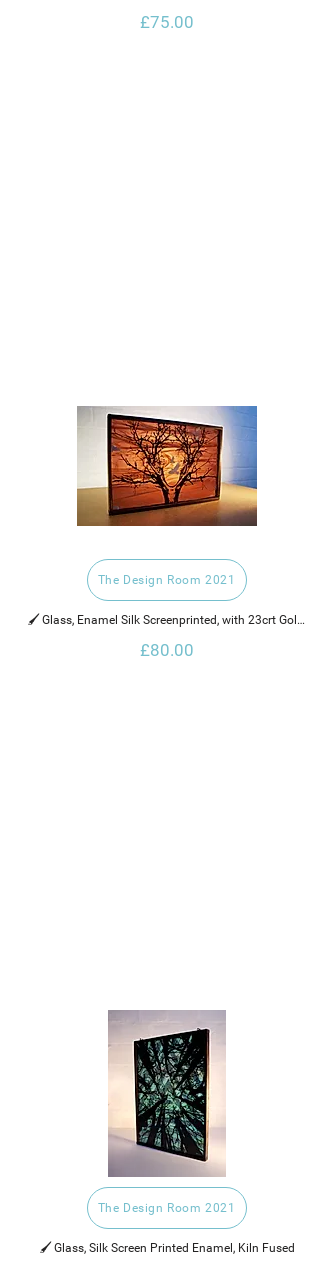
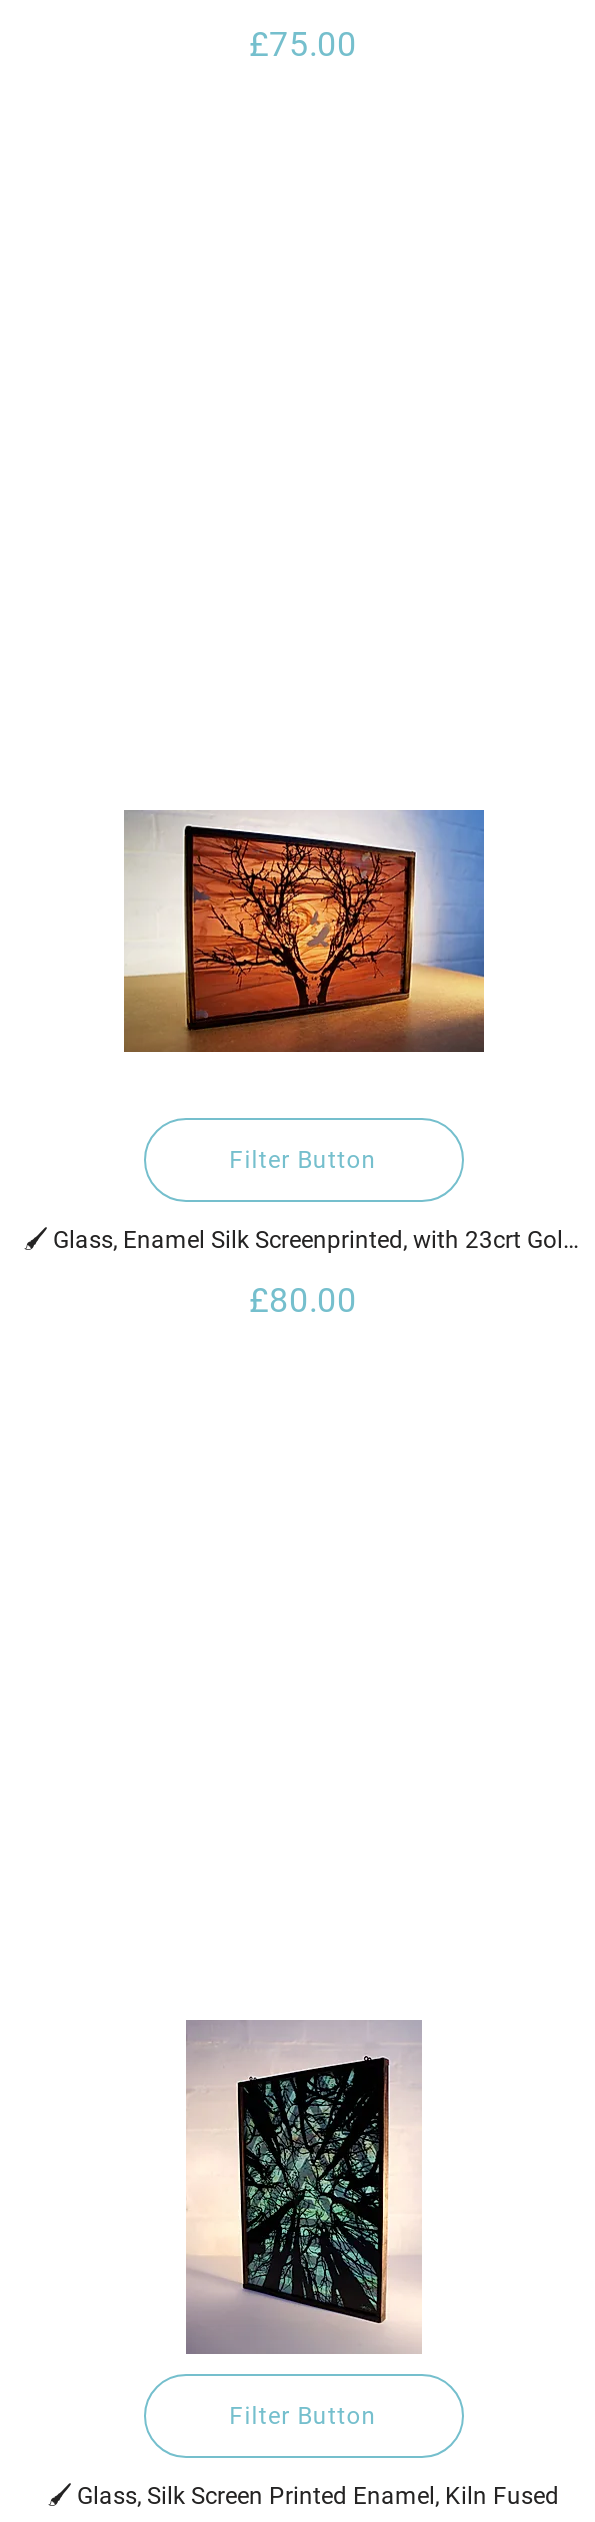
[97,573,235,587] The Design Room 2021 -> [229,1146,377,1174] Filter Button
[97,1201,235,1215] The Design Room 2021 -> [229,2402,377,2430] Filter Button

